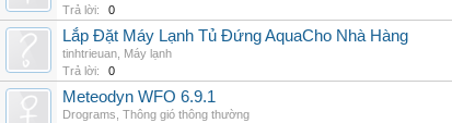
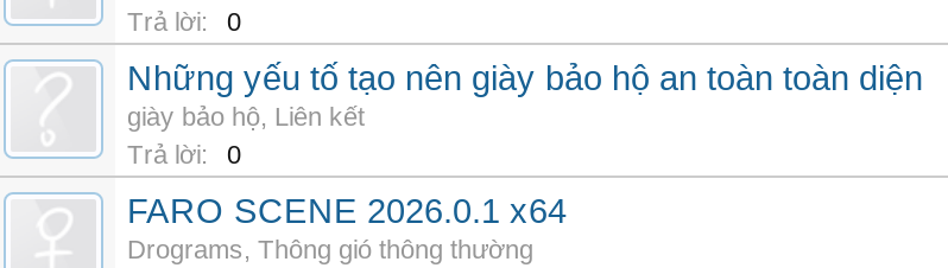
[62,27,408,60] Lắp Đặt Máy Lạnh Tủ Đứng AquaCho Nhà Hàng | tinhtrieuan, Máy lạnh -> [127,59,923,130] Những yếu tố tạo nên giày bảo hộ an toàn toàn diện | giày bảo hộ, Liên kết
[62,88,216,106] Meteodyn WFO 6.9.1 -> [127,192,567,230] FARO SCENE 2026.0.1 x64

